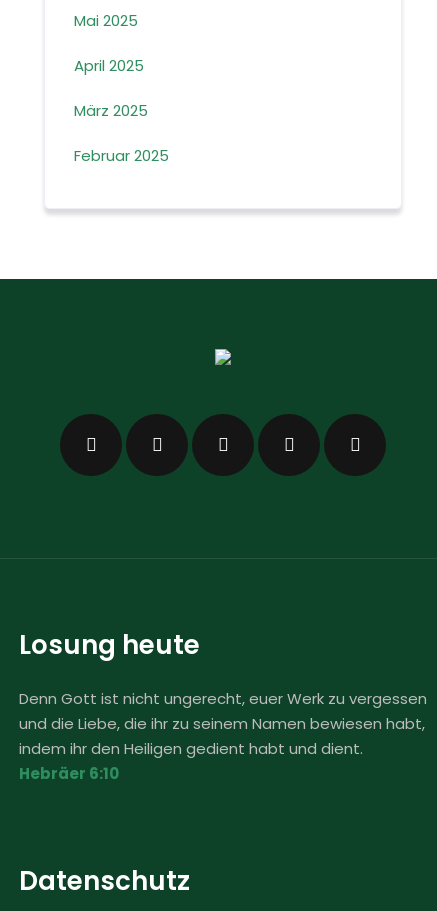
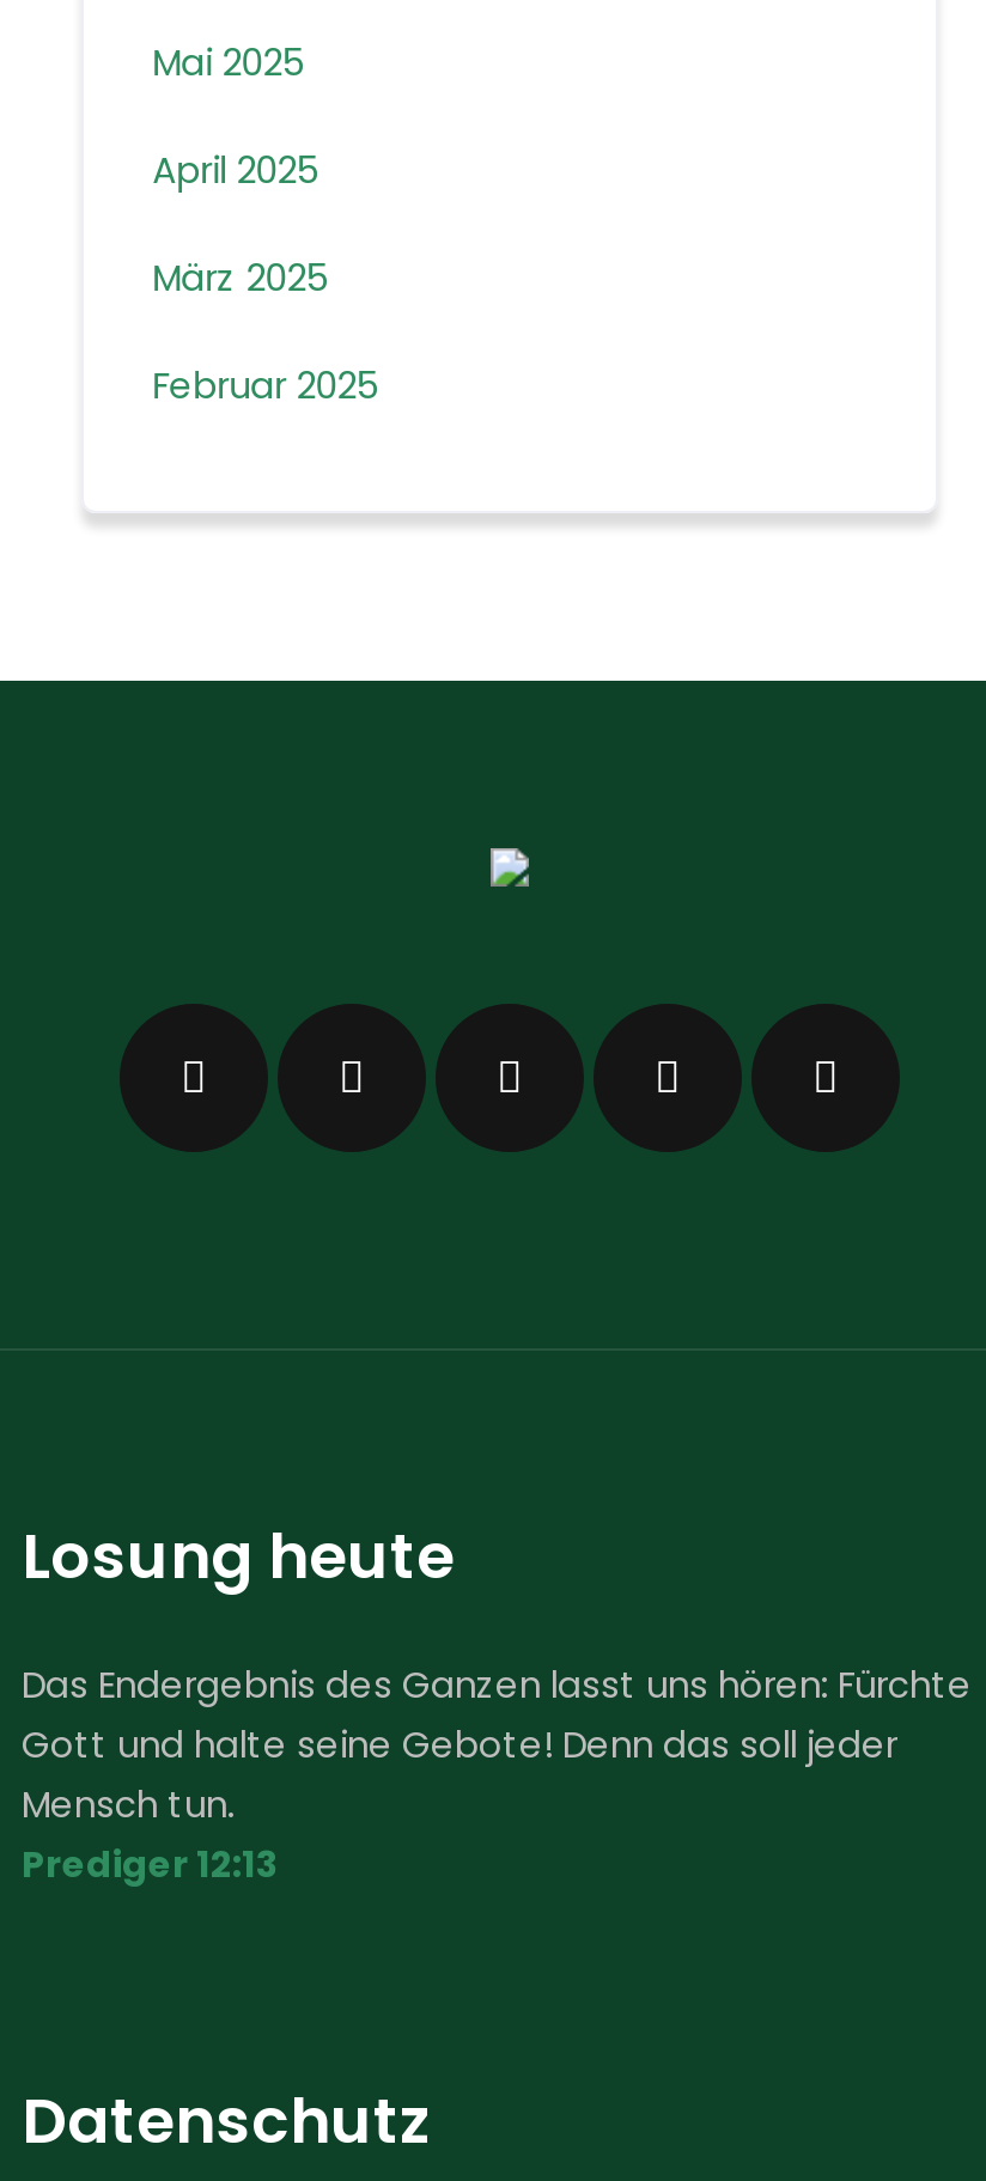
[19,688,427,784] Denn Gott ist nicht ungerecht, euer Werk zu vergessen | und die Liebe, die ihr zu seinem Namen bewiesen habt, | indem ihr den Heiligen gedient habt und dient. | Hebräer 6:10 -> [22,1660,972,1890] Das Endergebnis des Ganzen lasst uns hören: Fürchte | Gott und halte seine Gebote! Denn das soll jeder | Mensch tun. | Prediger 12:13

